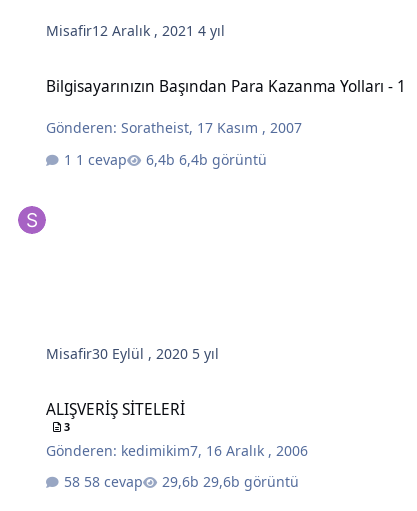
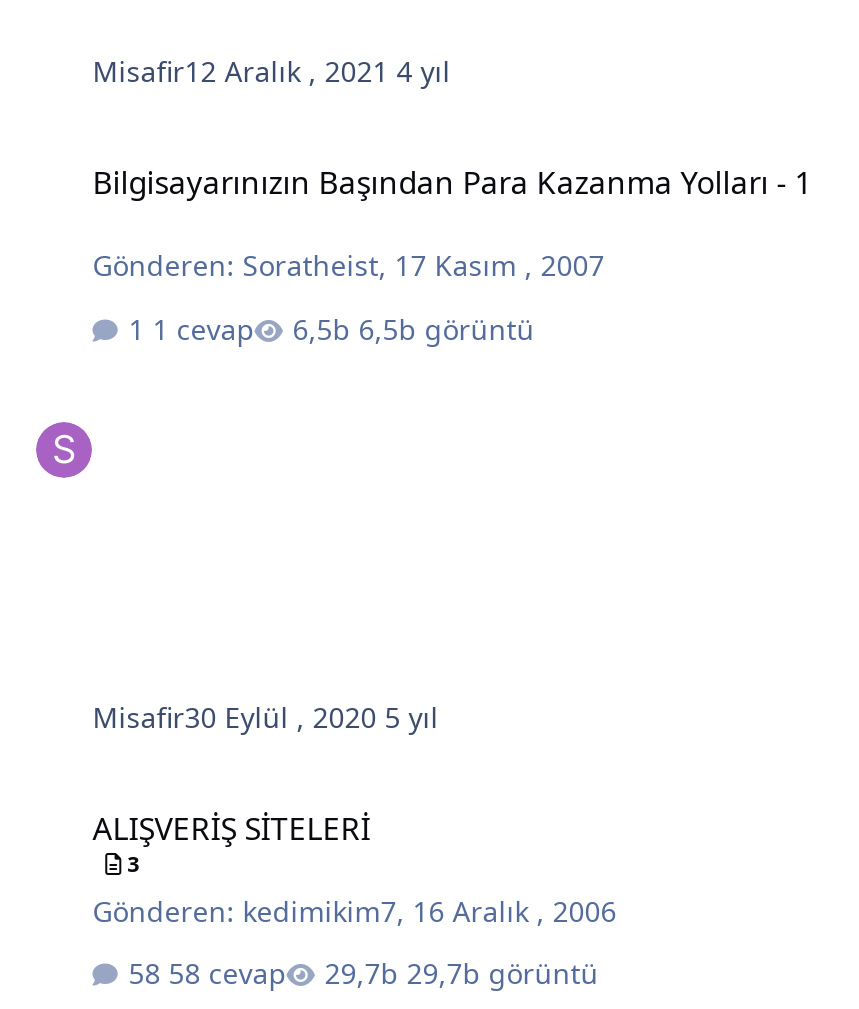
[179,149,267,168] 6,4b görüntü -> [358,309,534,347] 6,5b görüntü
[203,472,299,491] 29,6b görüntü -> [406,955,598,993] 29,7b görüntü

